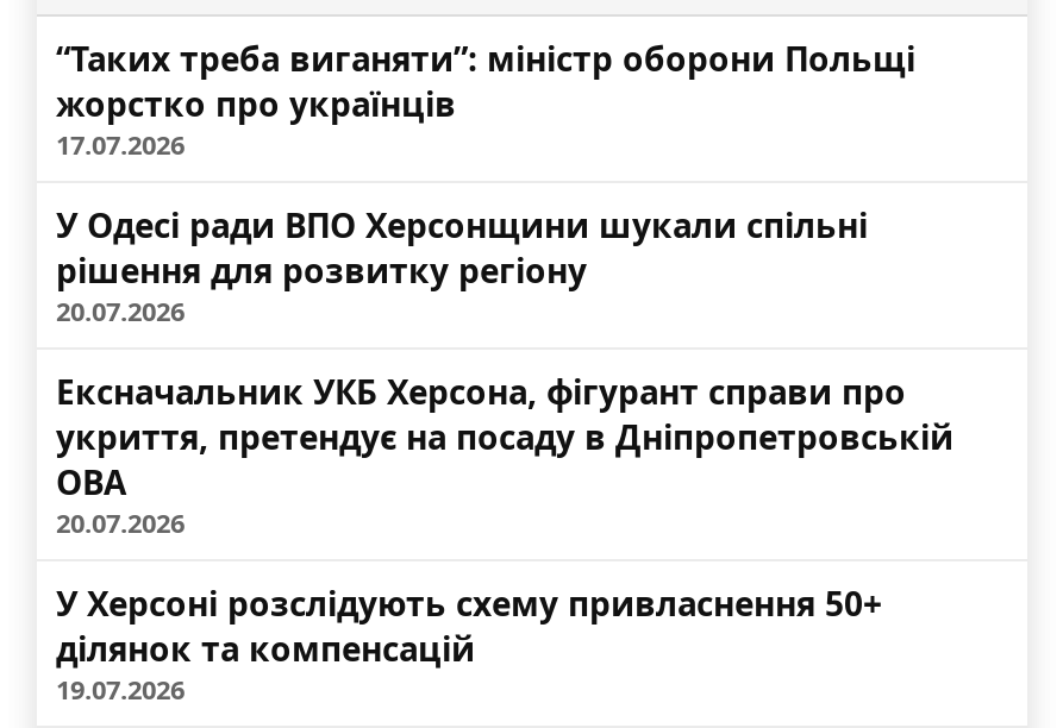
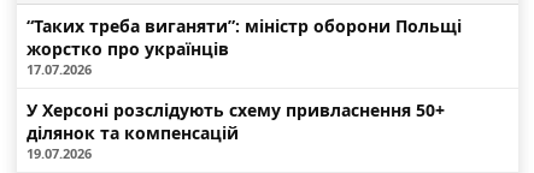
[56,201,953,539] У Одесі ради ВПО Херсонщини шукали спільні | рішення для розвитку регіону | 20.07.2026 | Ексначальник УКБ Херсона, фігурант справи про | укриття, претендує на посаду в Дніпропетровській | ОВА | 20.07.2026 -> none

